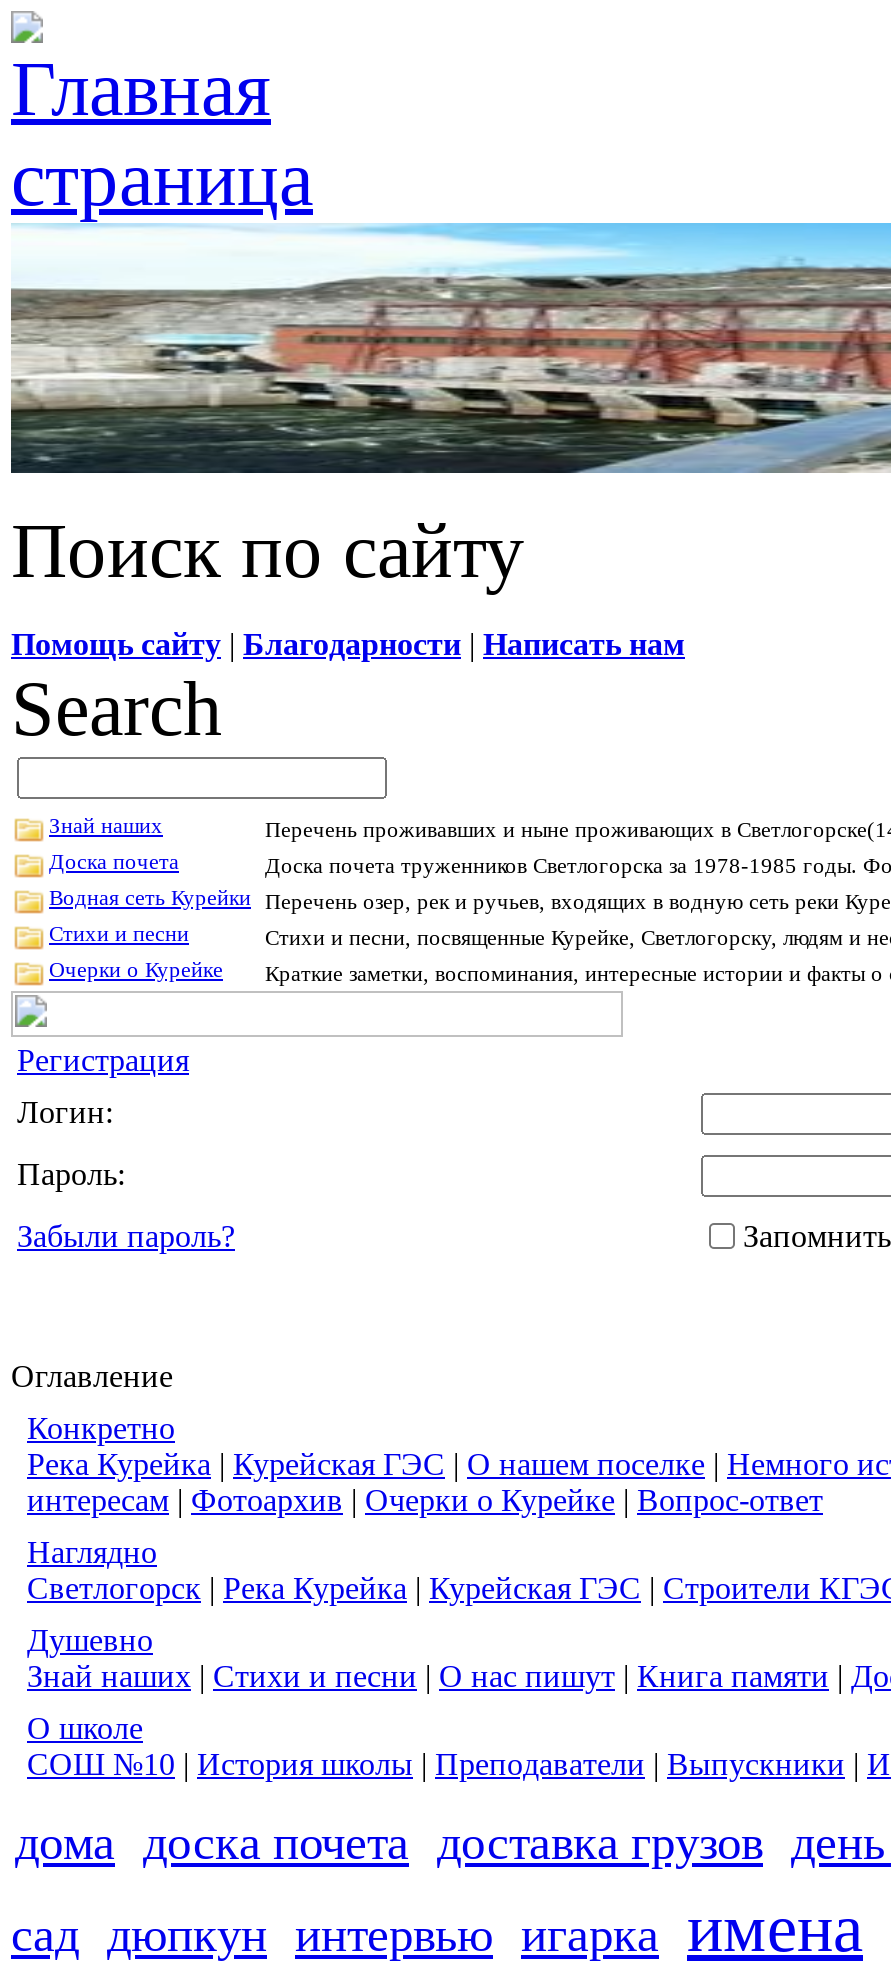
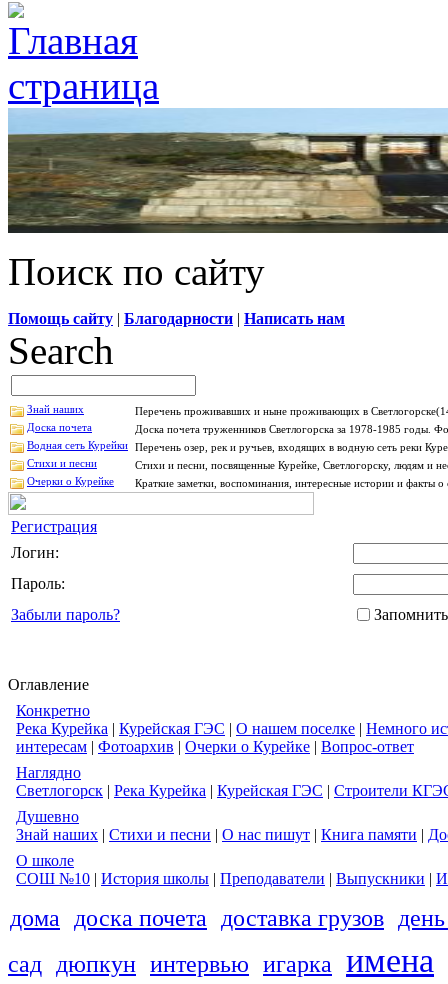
[11,199,885,475] [image] -> [7,109,445,234] [image]

